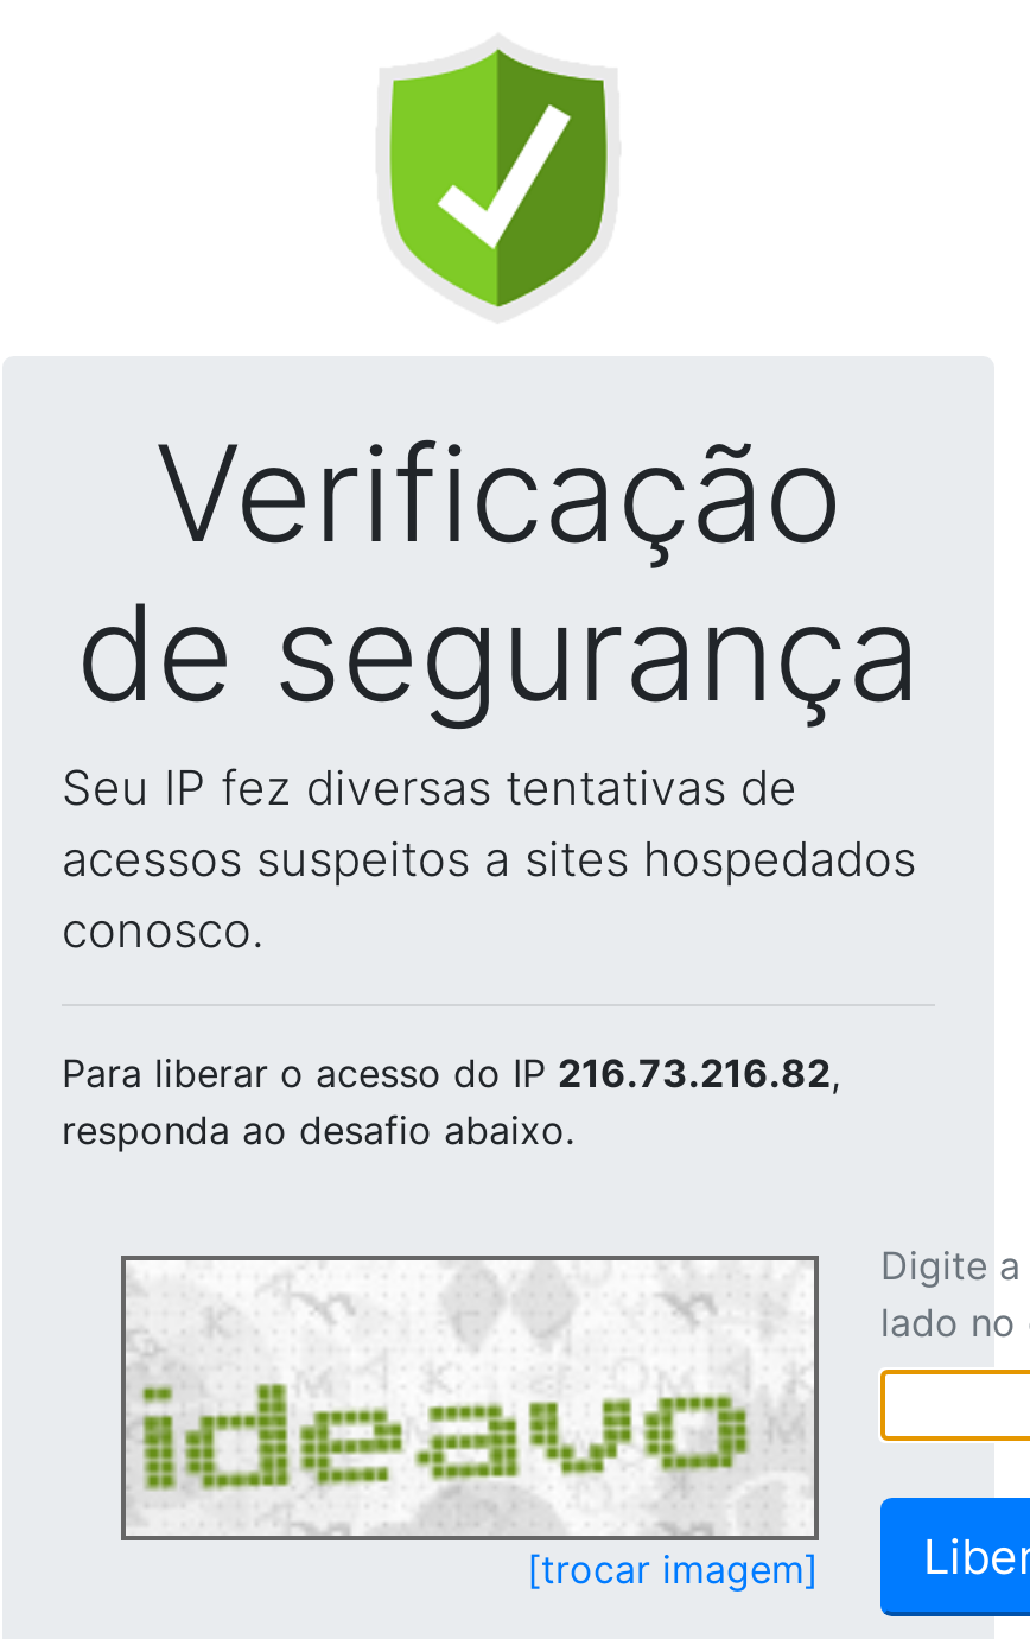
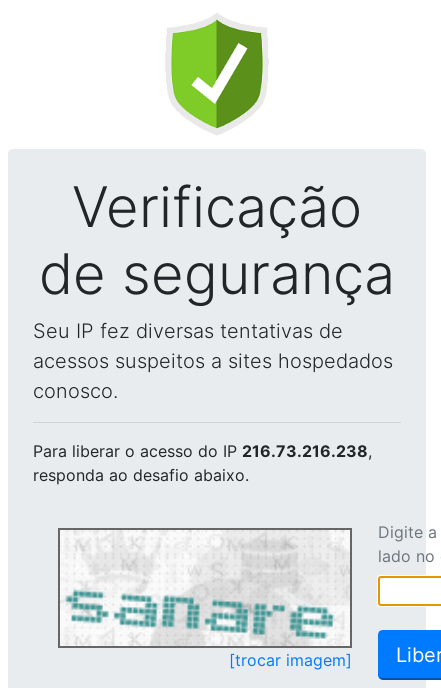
[62,1049,840,1097] Para liberar o acesso do IP 216.73.216.82, -> [33,441,372,461] Para liberar o acesso do IP 216.73.216.238,
[131,1282,795,1531] [image] -> [62,538,339,644] [image]

